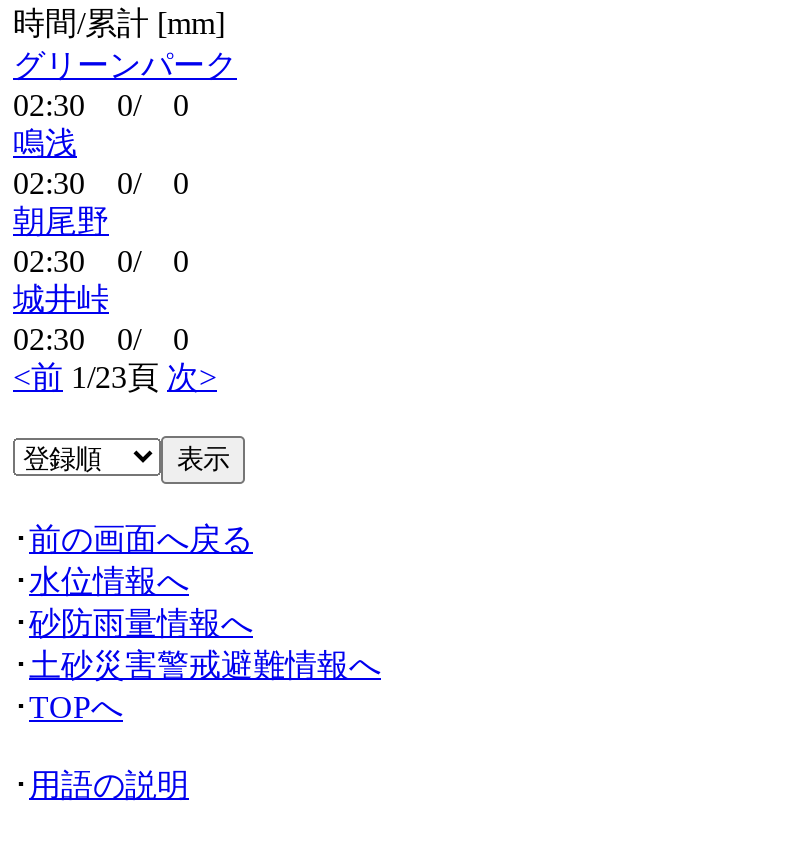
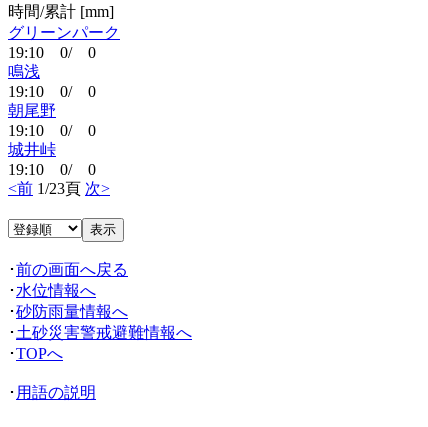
[13,88,189,122] 02:30 0/ 0 -> [8,44,96,61] 19:10 0/ 0
[13,166,189,200] 02:30 0/ 0 -> [8,83,96,100] 19:10 0/ 0
[13,244,189,278] 02:30 0/ 0 -> [8,122,96,139] 19:10 0/ 0
[13,322,189,356] 02:30 0/ 0 -> [8,161,96,178] 19:10 0/ 0

